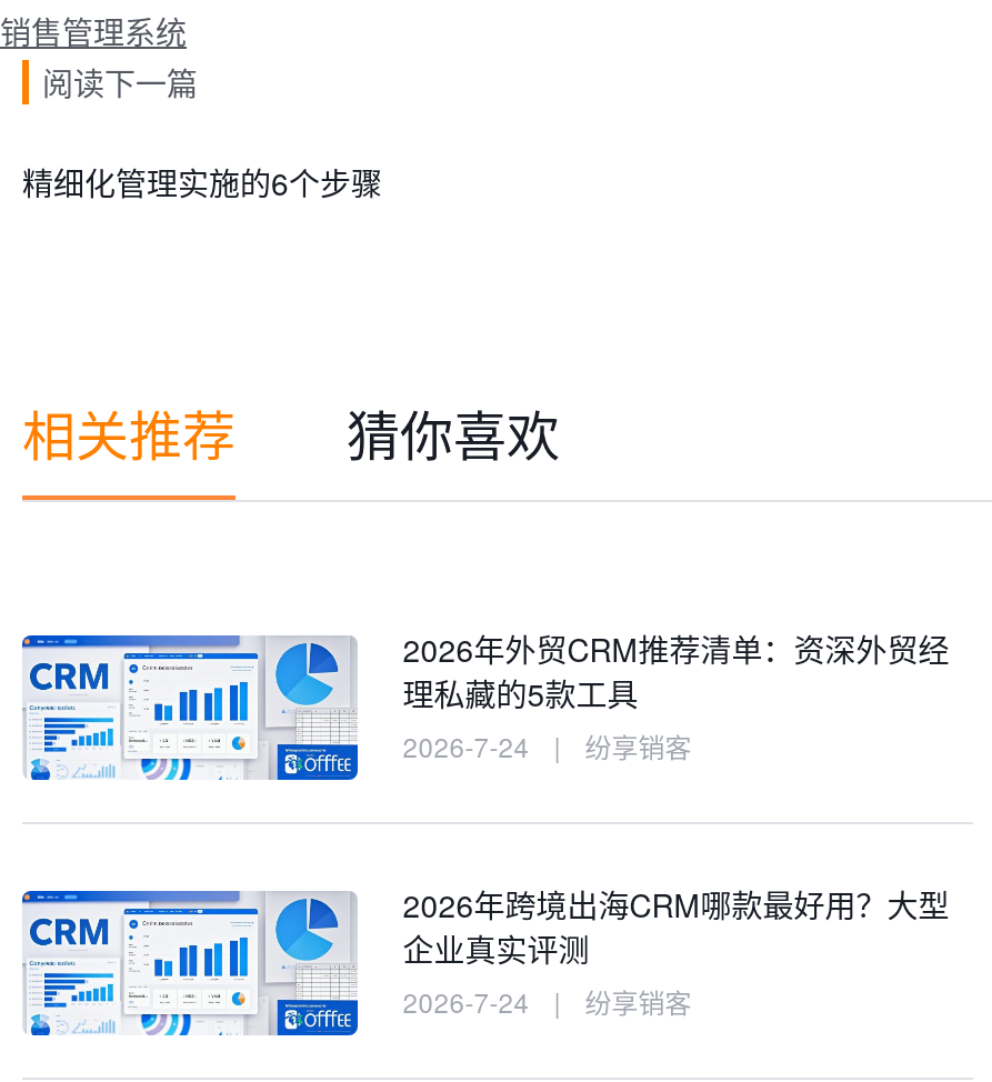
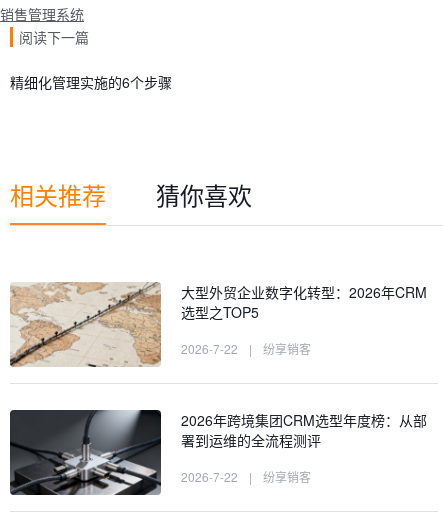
[20,627,949,782] [image] | 2026年外贸CRM推荐清单：资深外贸经 | 理私藏的5款工具 | 2026-7-24 -> [9,281,427,368] [image] | 大型外贸企业数字化转型：2026年CRM | 选型之TOP5 | 2026-7-22
[20,882,949,1042] [image] | 2026年跨境出海CRM哪款最好用？大型 | 企业真实评测 | 2026-7-24 -> [9,409,427,496] [image] | 2026年跨境集团CRM选型年度榜：从部 | 署到运维的全流程测评 | 2026-7-22

